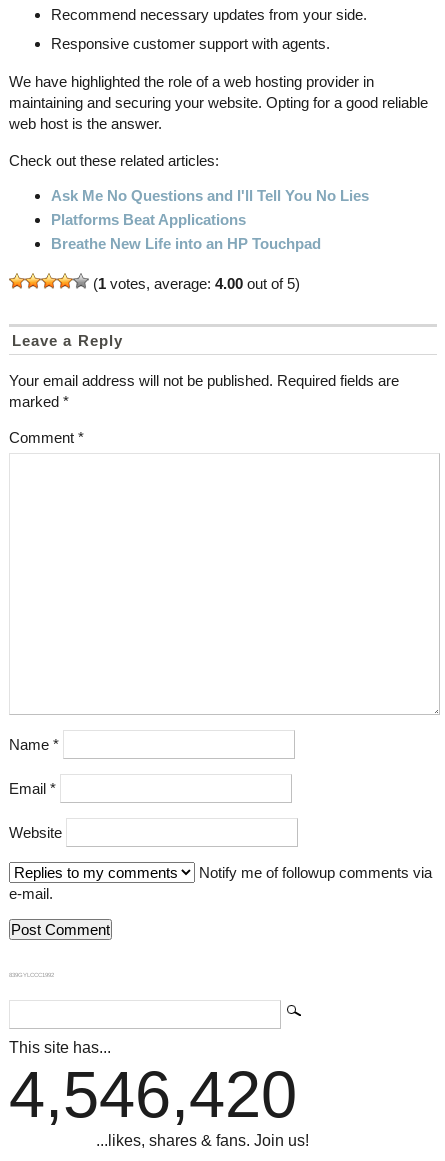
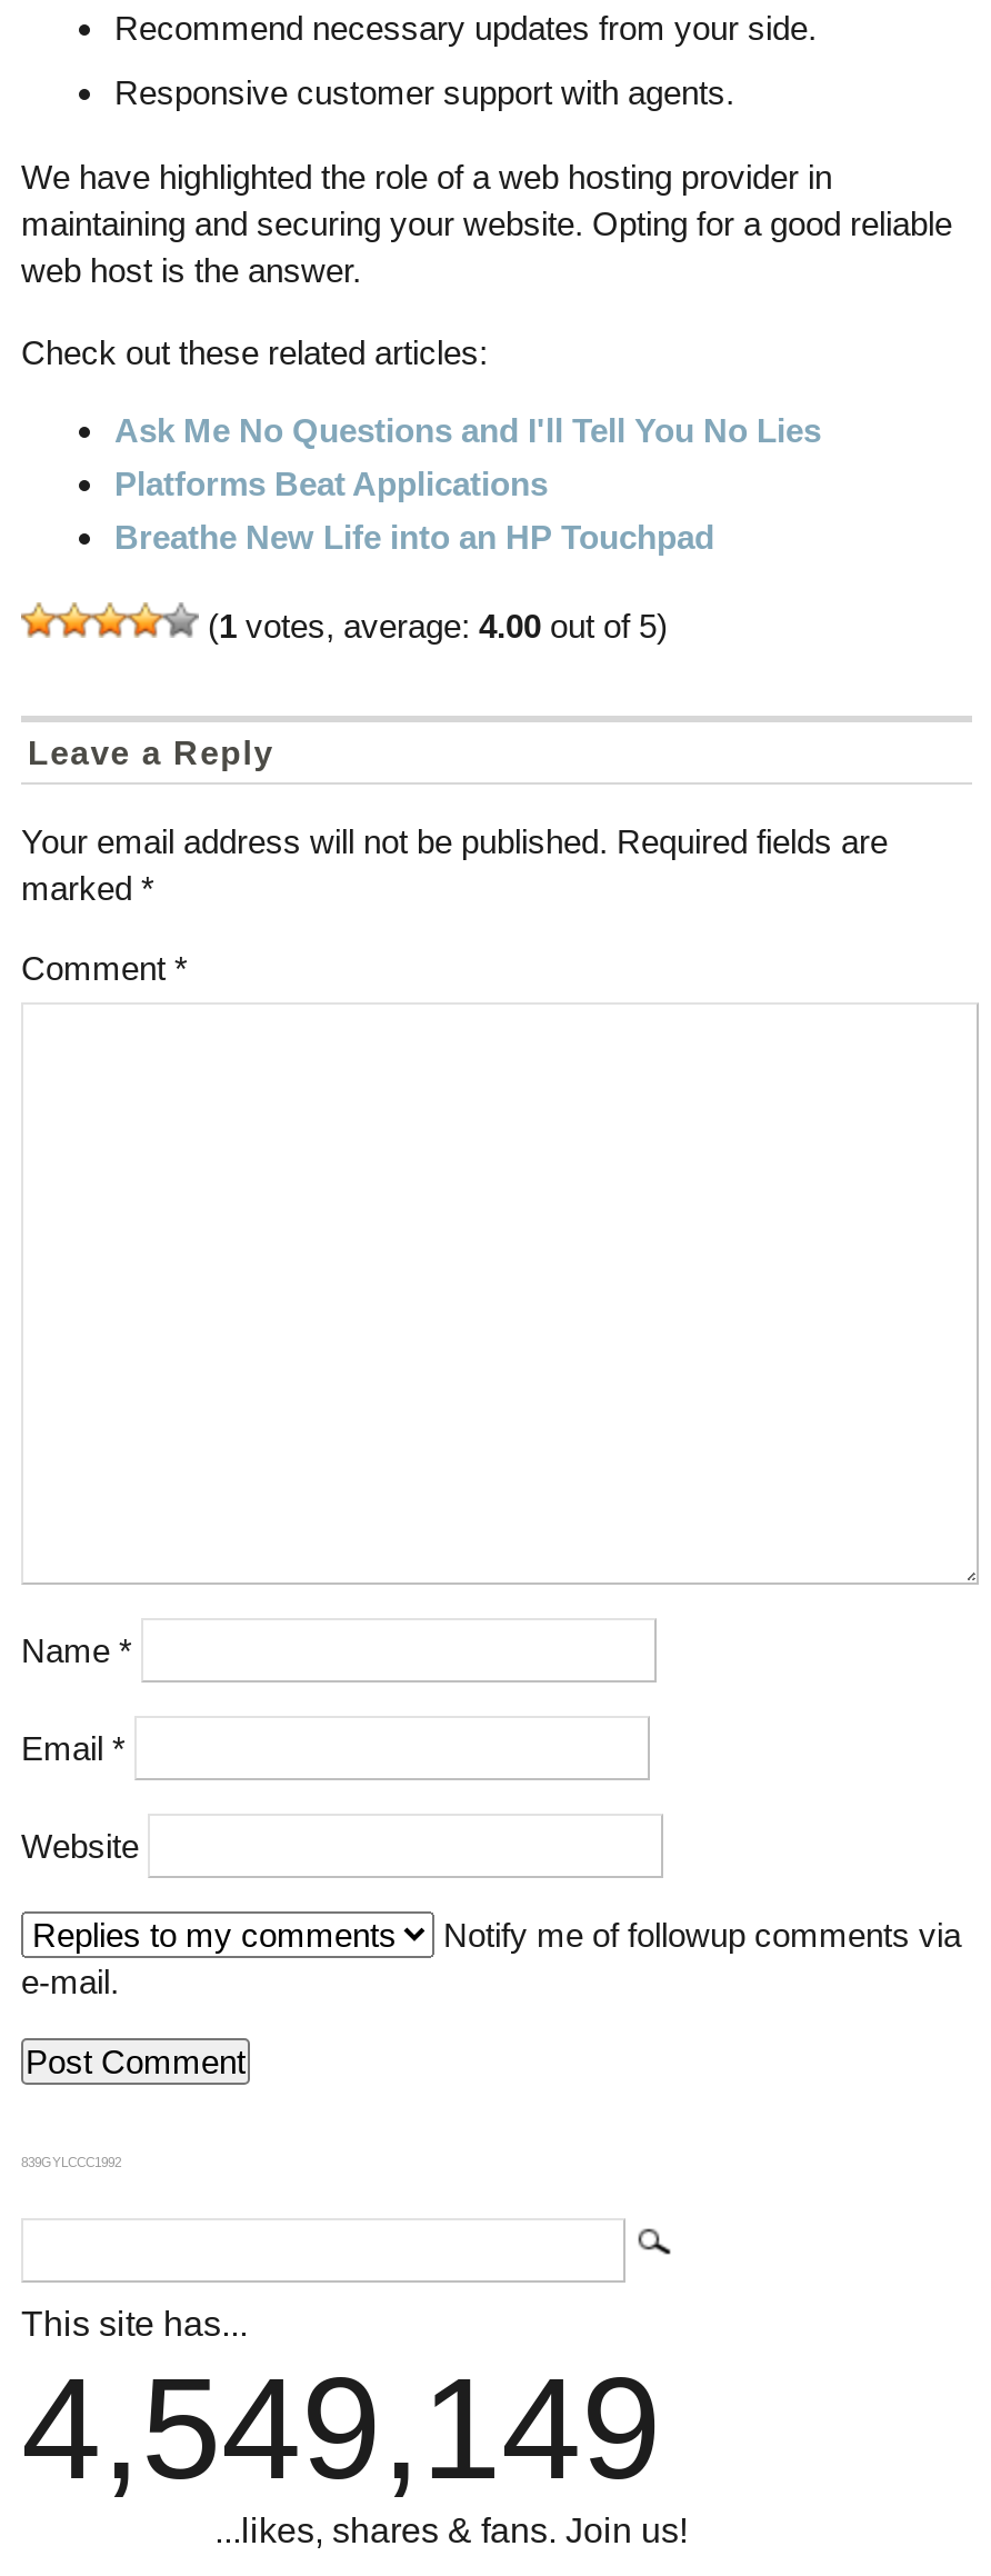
[9,1058,315,1131] 4,546,420 -> [21,2346,701,2509] 4,549,149

